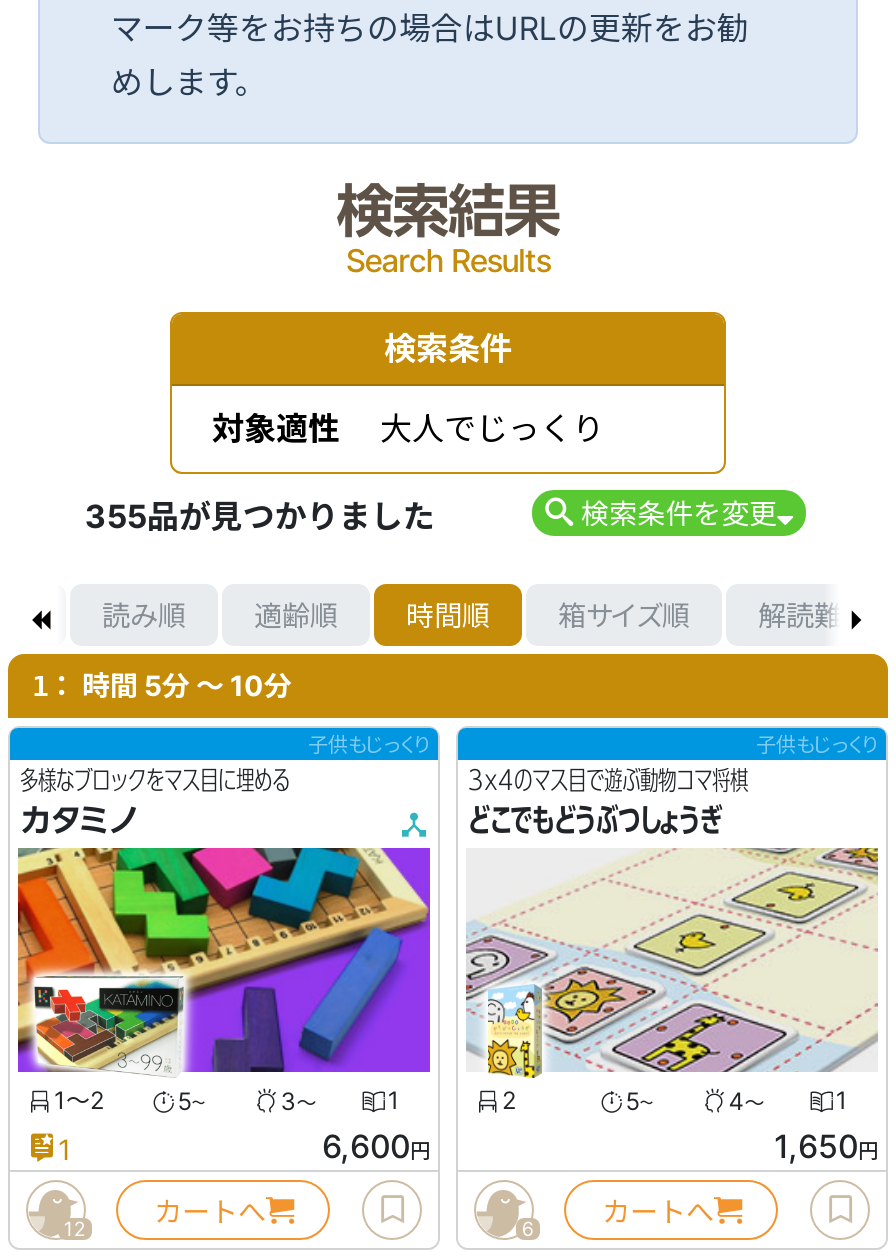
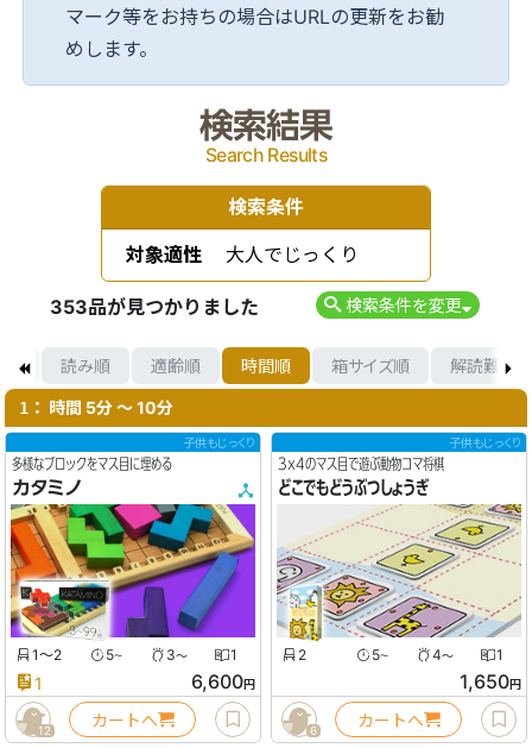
[85,496,435,536] 355品が見つかりました -> [50,295,259,319] 353品が見つかりました

